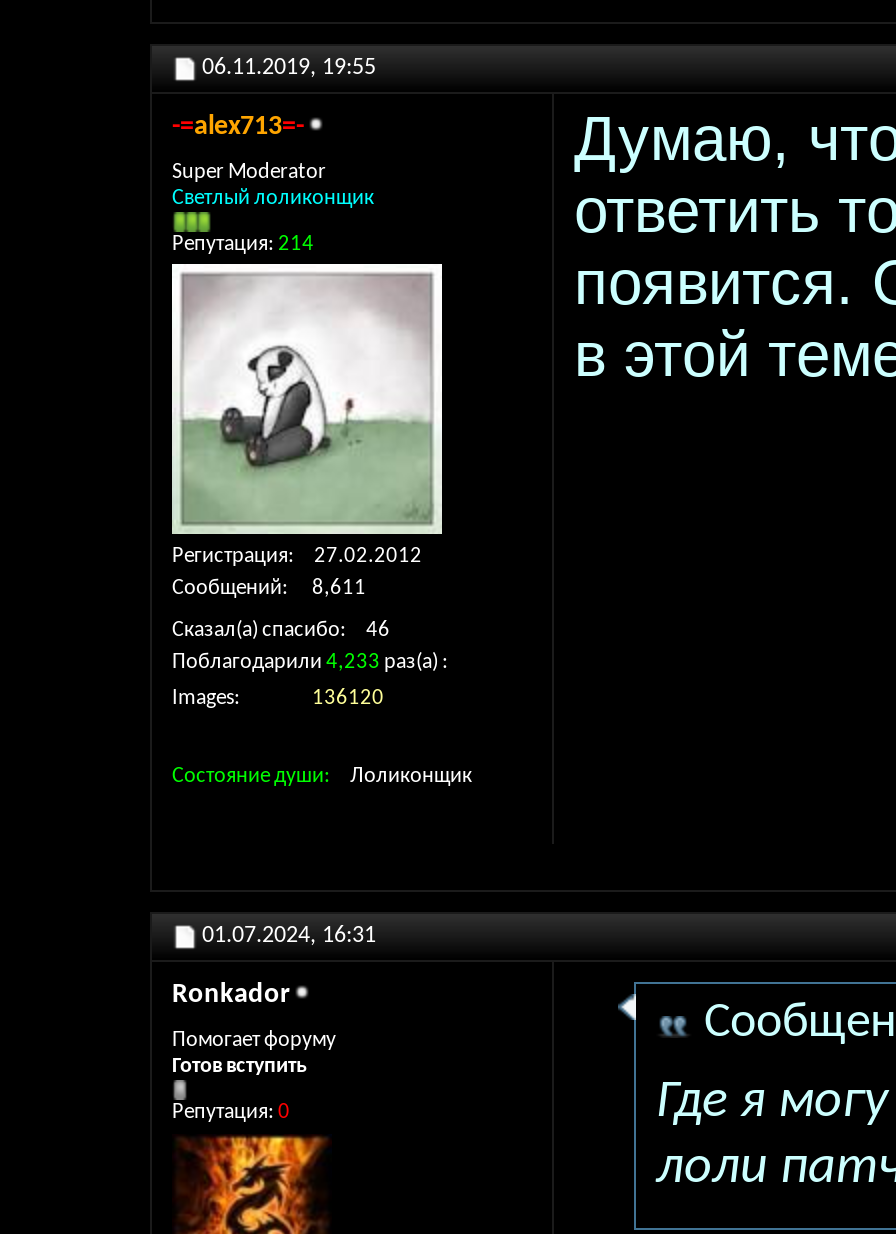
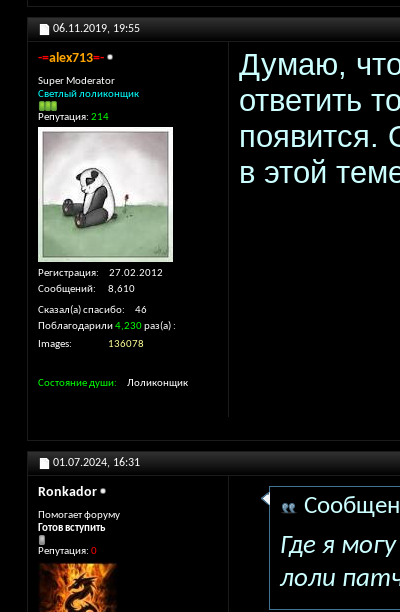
[172,578,366,600] Сообщений 8,611 -> [38,284,135,295] Сообщений 8,610
[172,652,442,674] Поблагодарили 4,233 раз(а) -> [38,321,173,332] Поблагодарили 4,230 раз(а)
[312,688,384,710] 136120 -> [108,339,144,350] 136078

